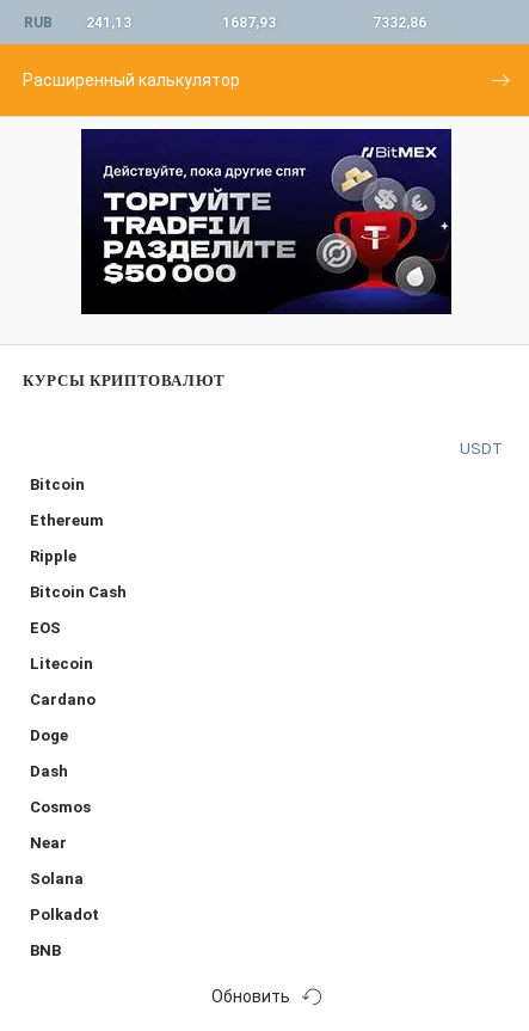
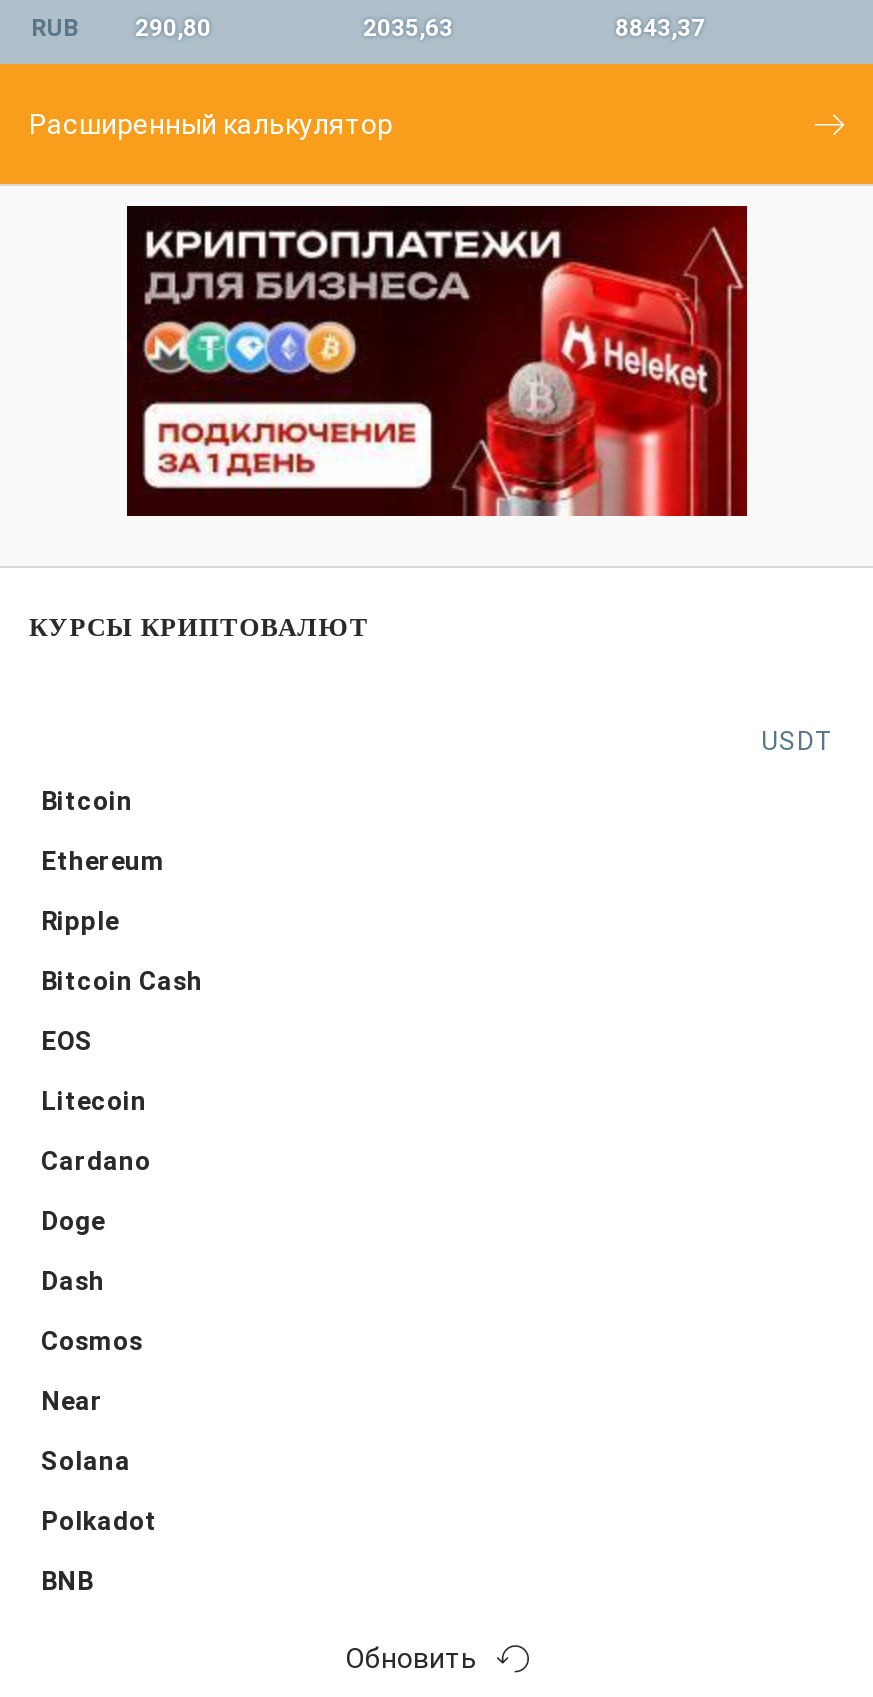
[24,14,131,31] RUB 241,13 -> [31,14,211,42] RUB 290,80
[222,14,276,31] 1687,93 -> [363,14,453,42] 2035,63
[373,14,426,31] 7332,86 -> [615,14,705,42] 8843,37
[81,128,453,315] [image] -> [127,204,749,518] [image]

